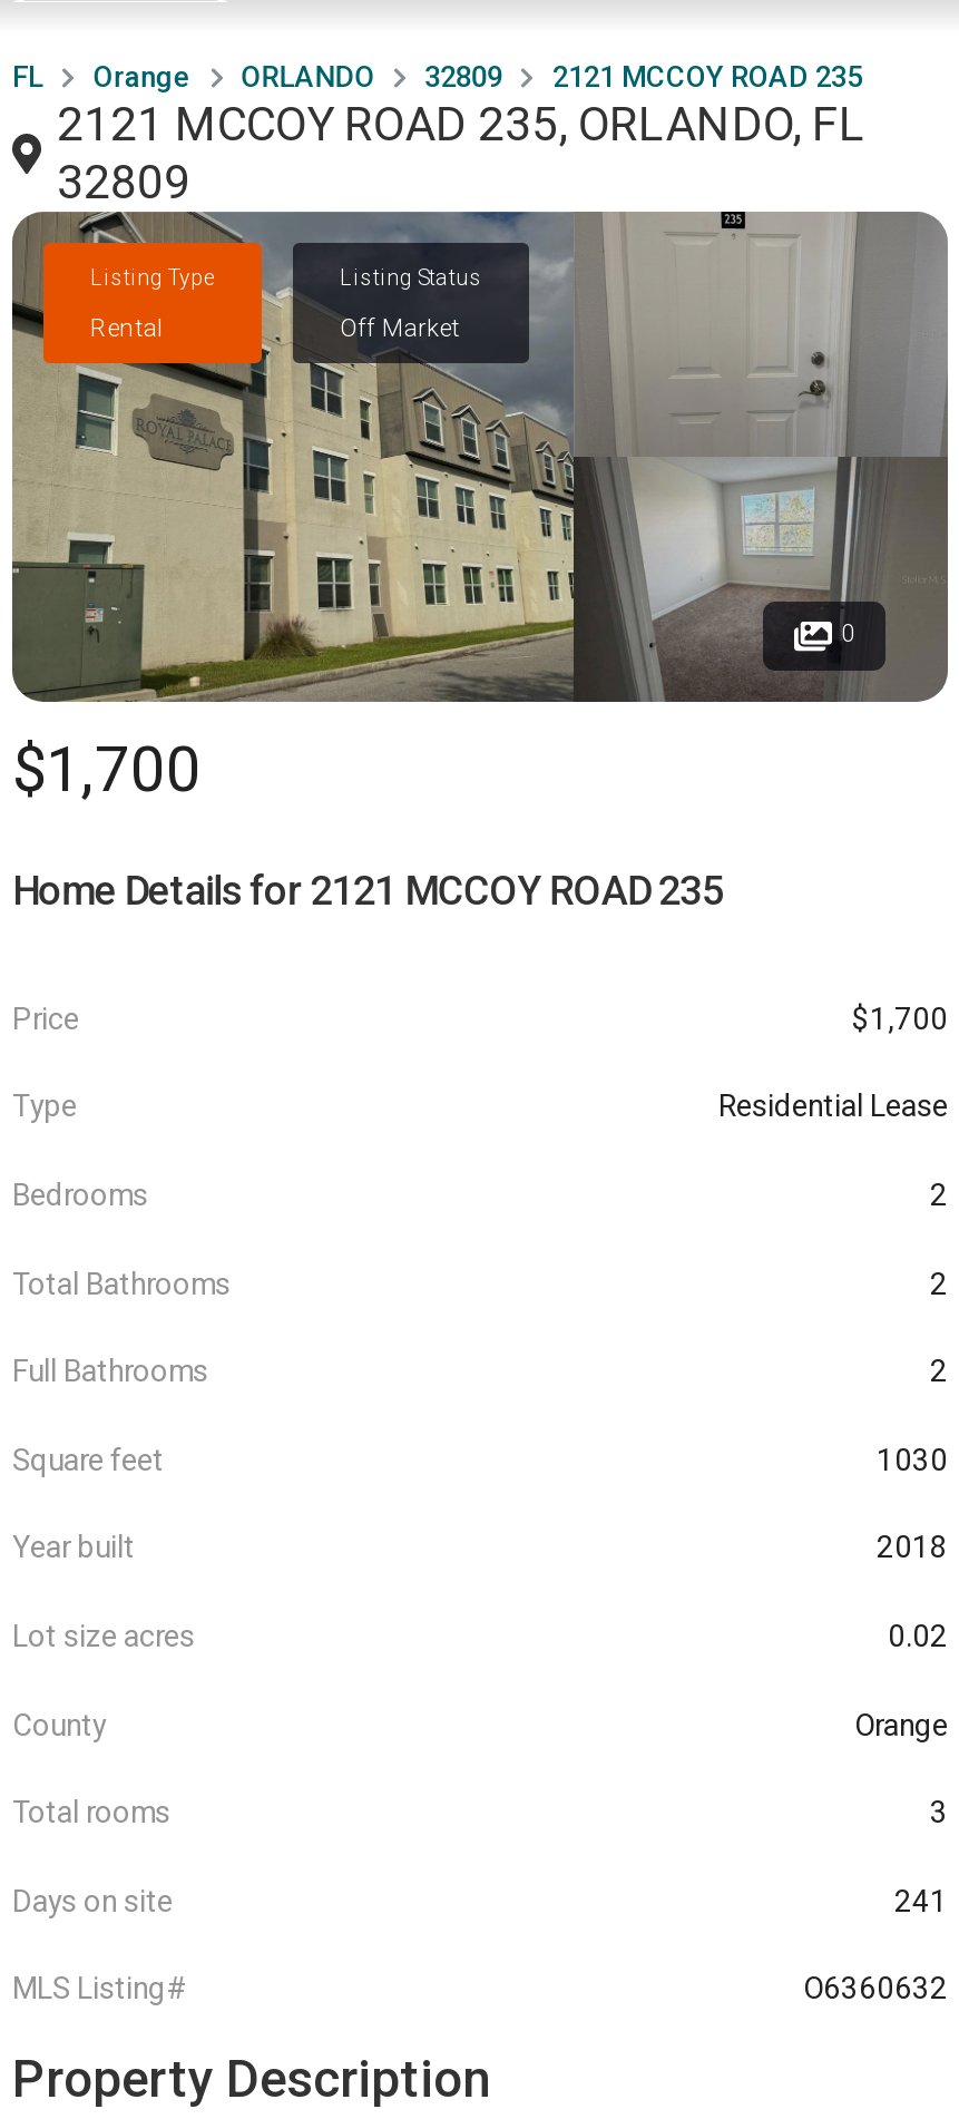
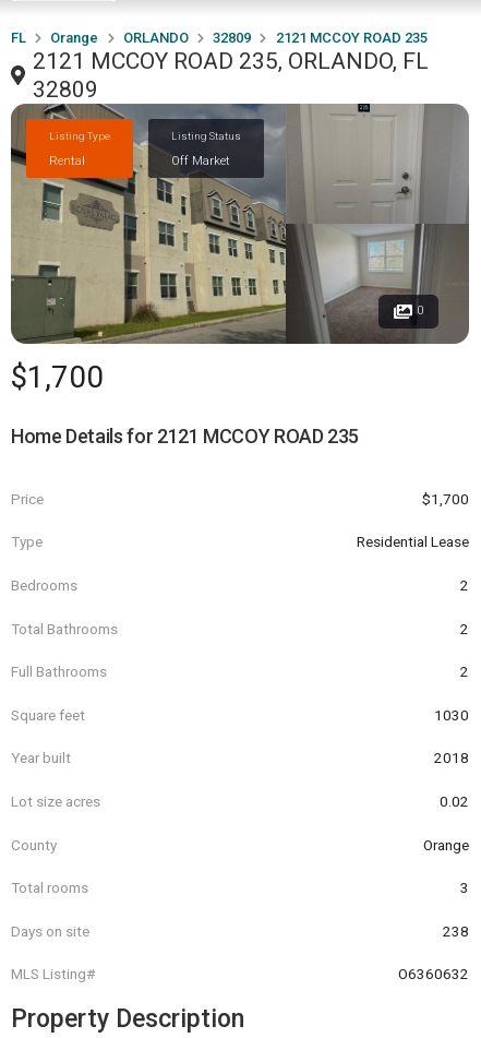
[894,1882,948,1918] 241 -> [443,922,469,939] 238

